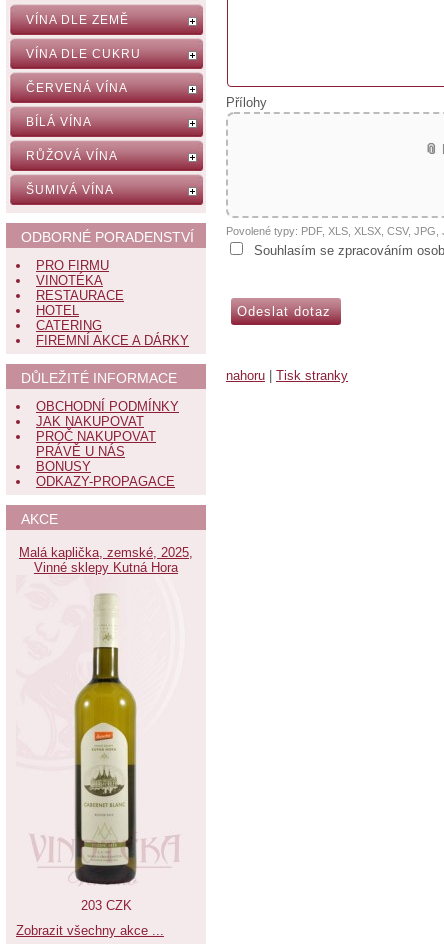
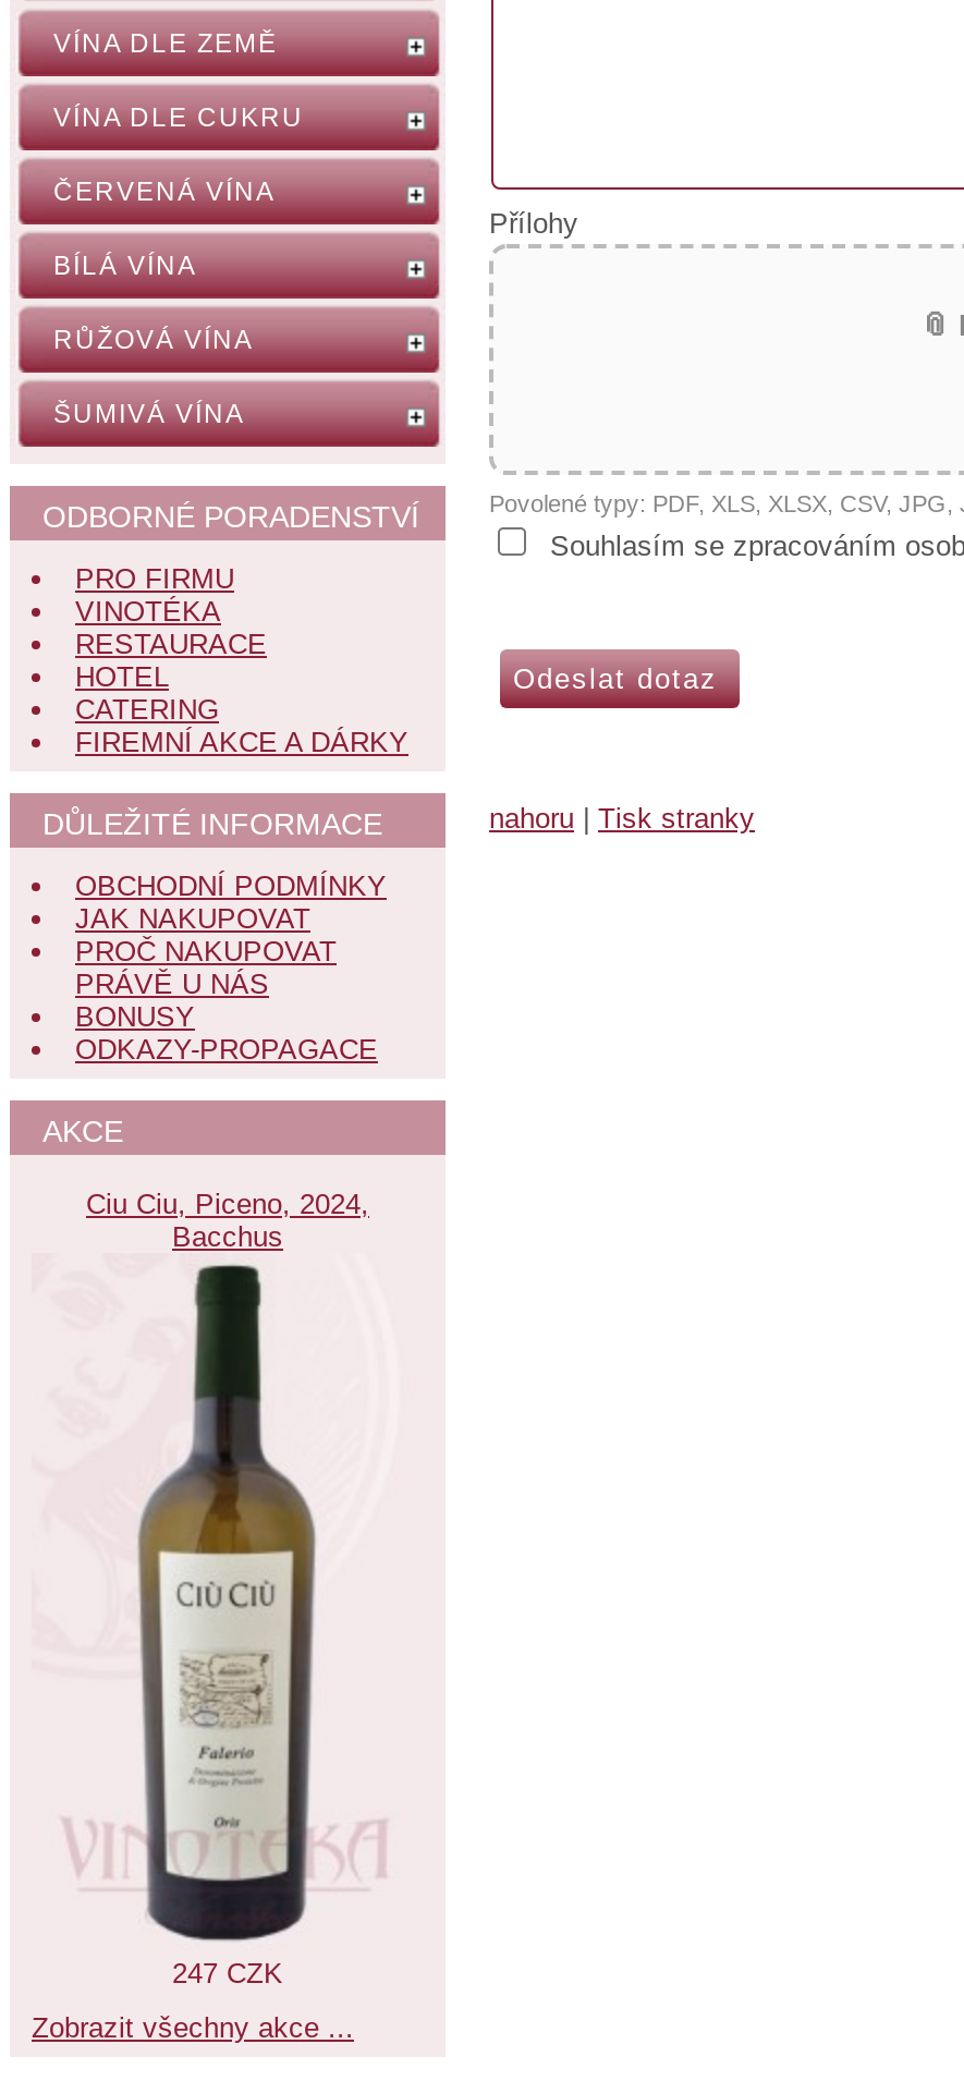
[19,545,193,575] Malá kaplička, zemské, 2025, | Vinné sklepy Kutná Hora -> [86,1188,369,1253] Ciu Ciu, Piceno, 2024, | Bacchus
[65,583,146,913] [image] | 203 CZK -> [136,1270,317,1989] [image] | 247 CZK

